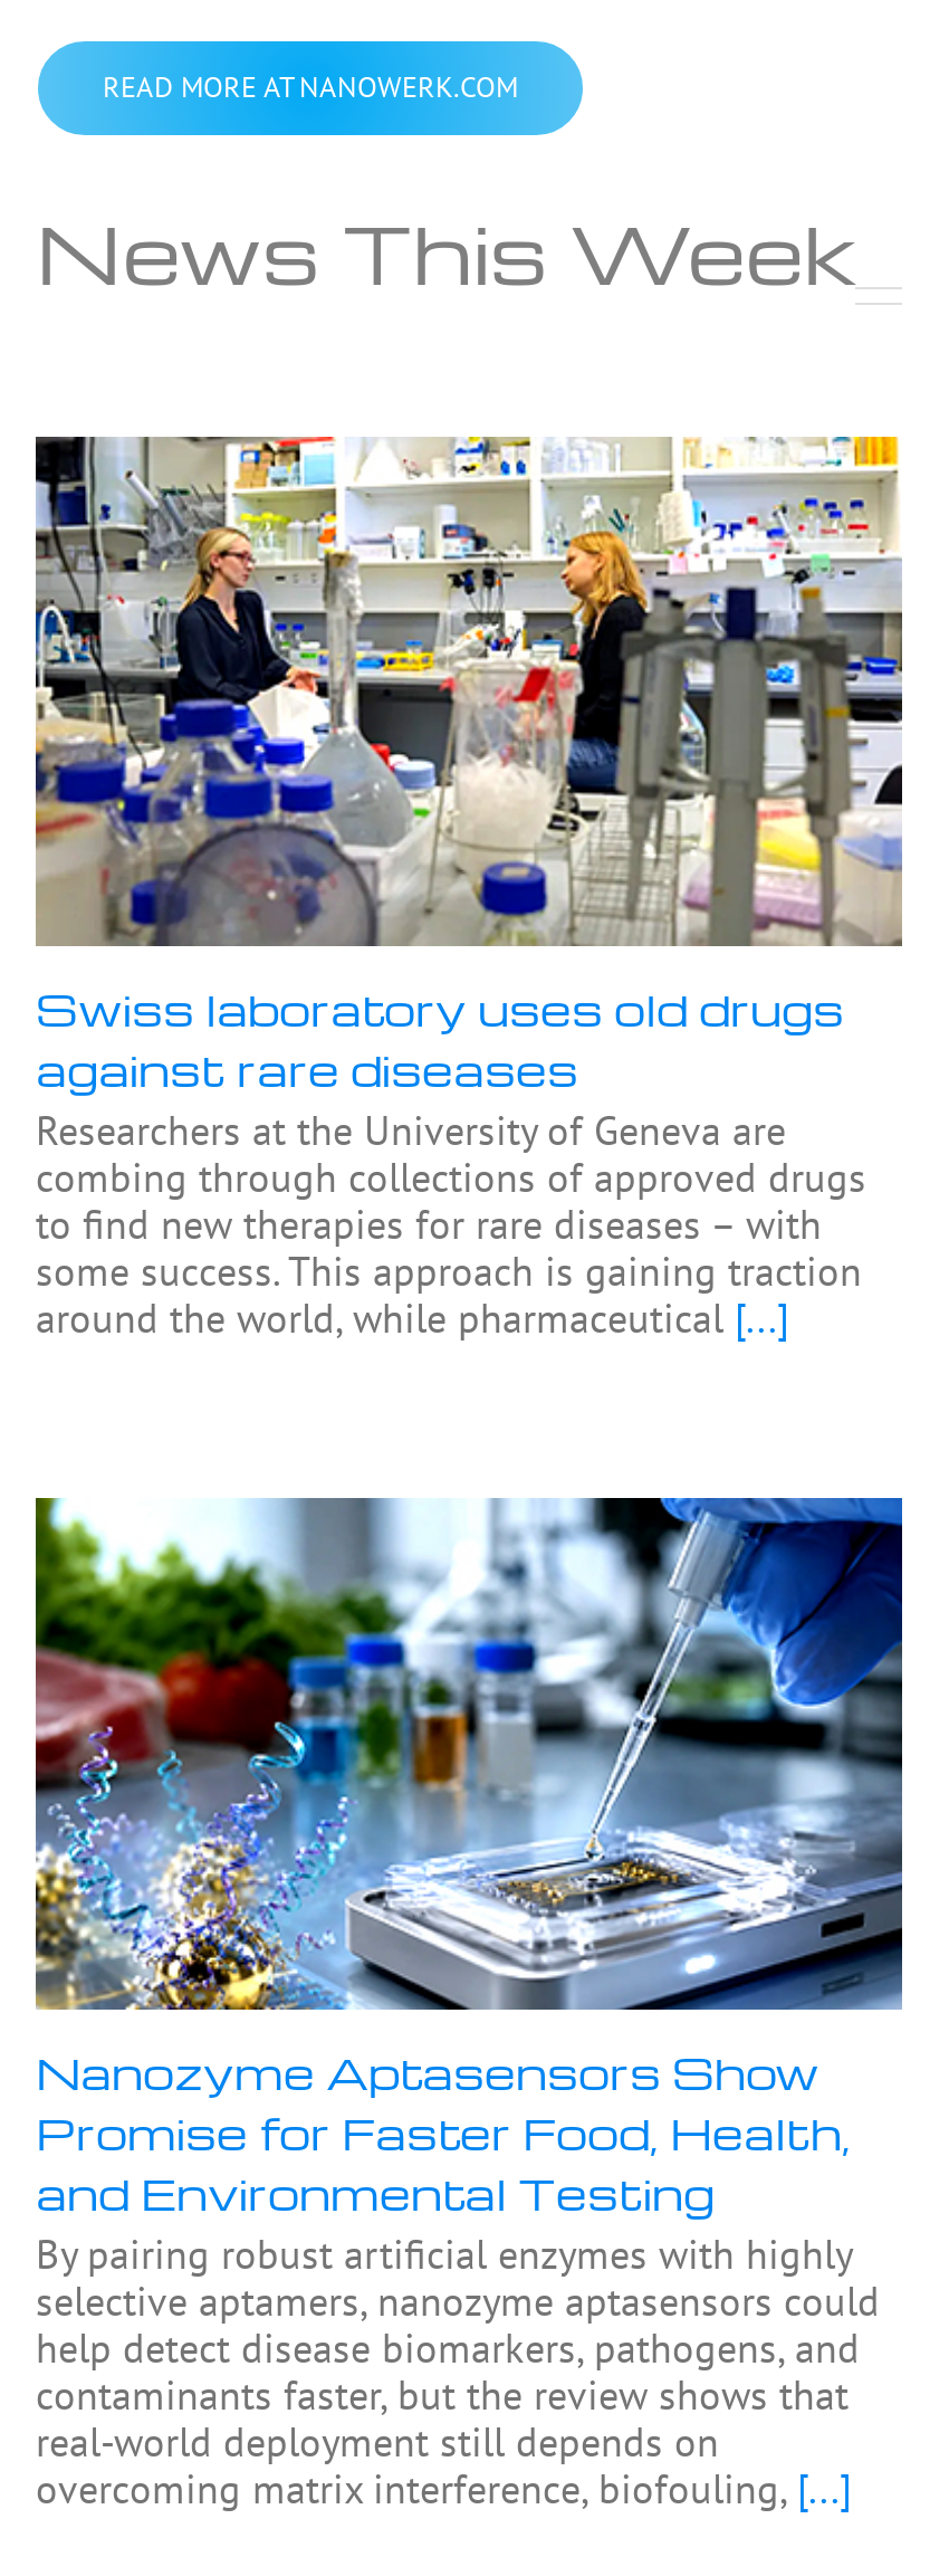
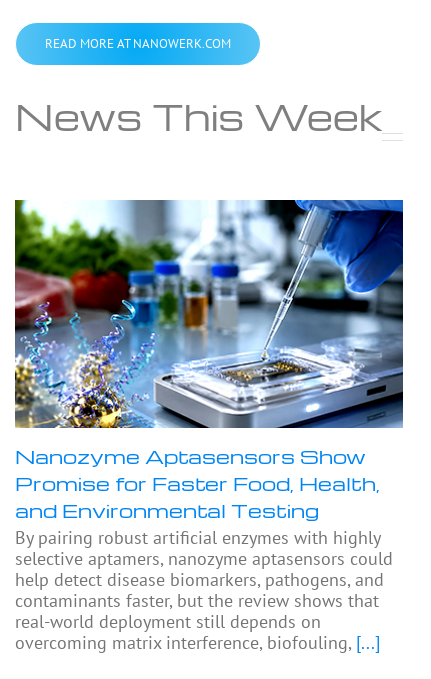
[33,433,902,1345] [image] | Swiss laboratory uses old drugs | against rare diseases | Researchers at the University of Geneva are | combing through collections of approved drugs | to find new therapies for rare diseases – with | some success. This approach is gaining traction | around the world, while pharmaceutical [...] -> none

